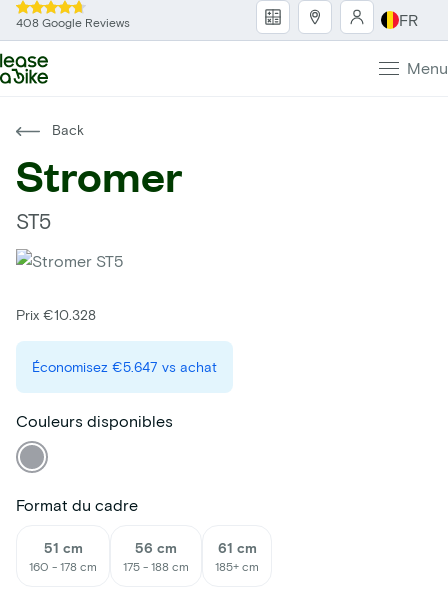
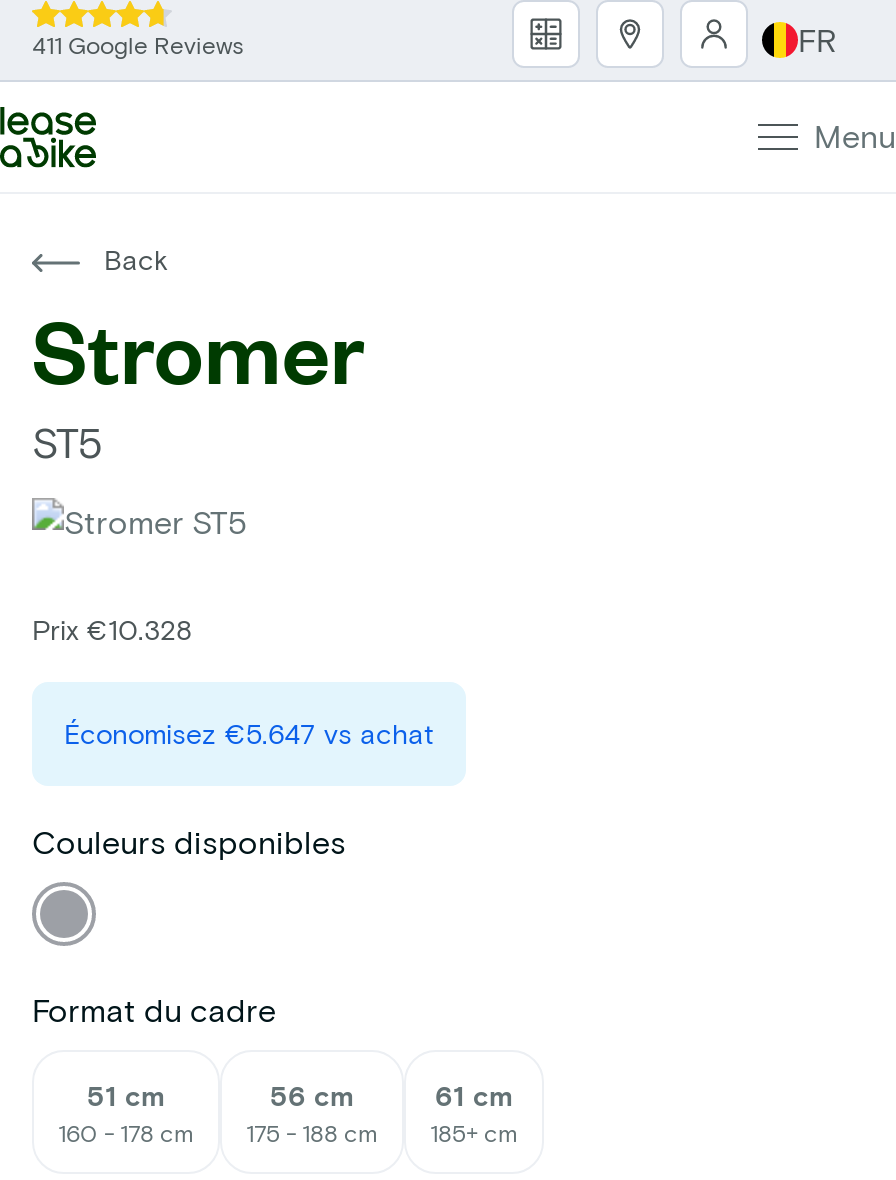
[16,15,130,29] 408 Google Reviews -> [32,30,244,58] 411 Google Reviews

